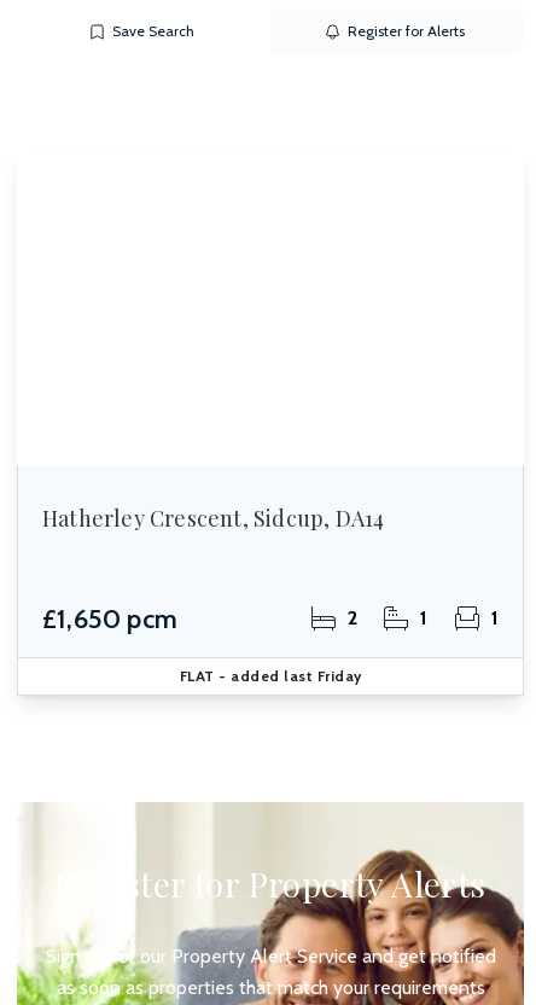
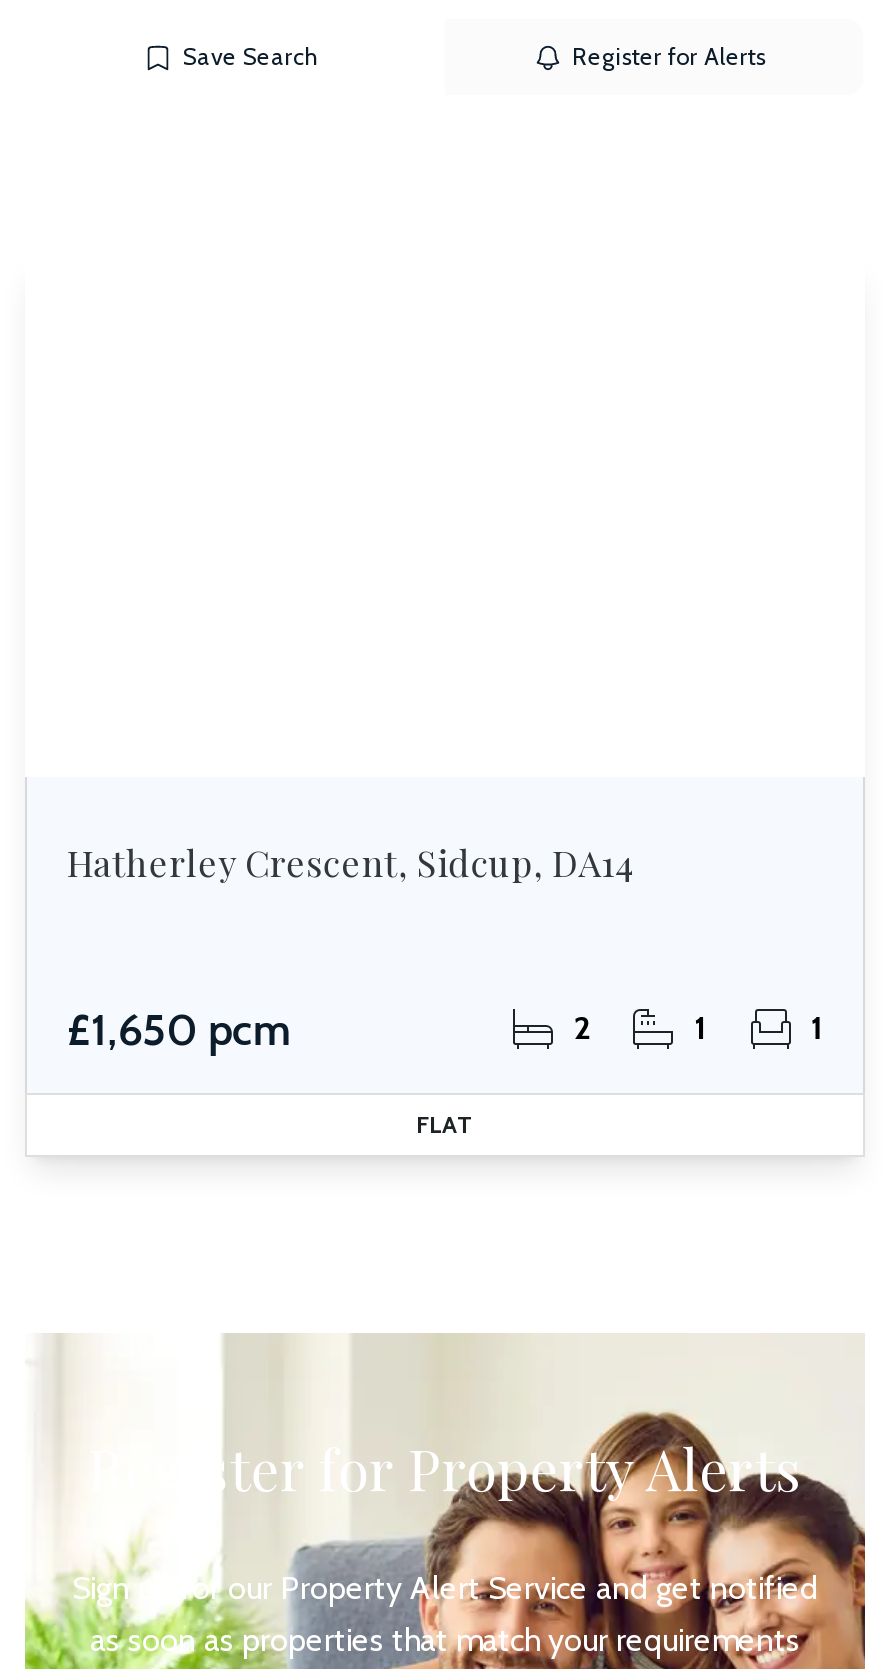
[179,667,362,685] FLAT - added last Friday -> [416,1109,474,1139] FLAT

